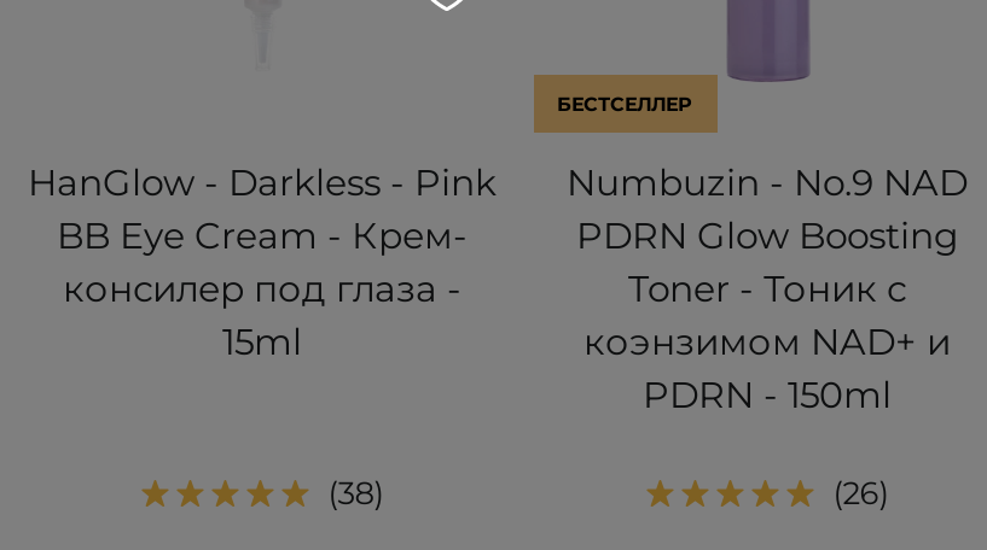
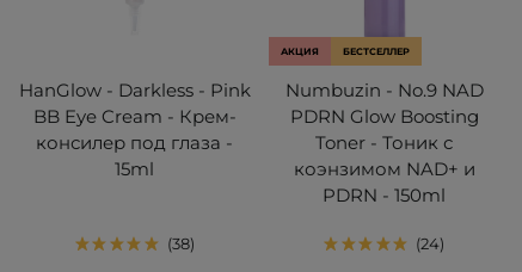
none -> [280,46,318,58] АКЦИЯ
[843,474,879,513] 26 -> [421,234,440,254] 24

